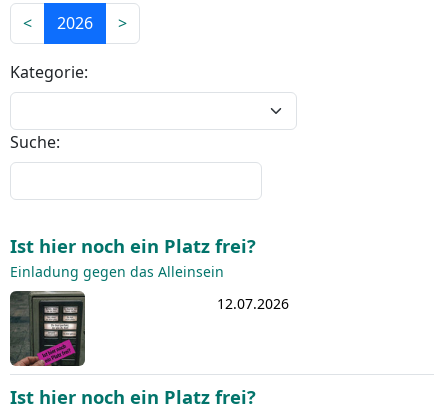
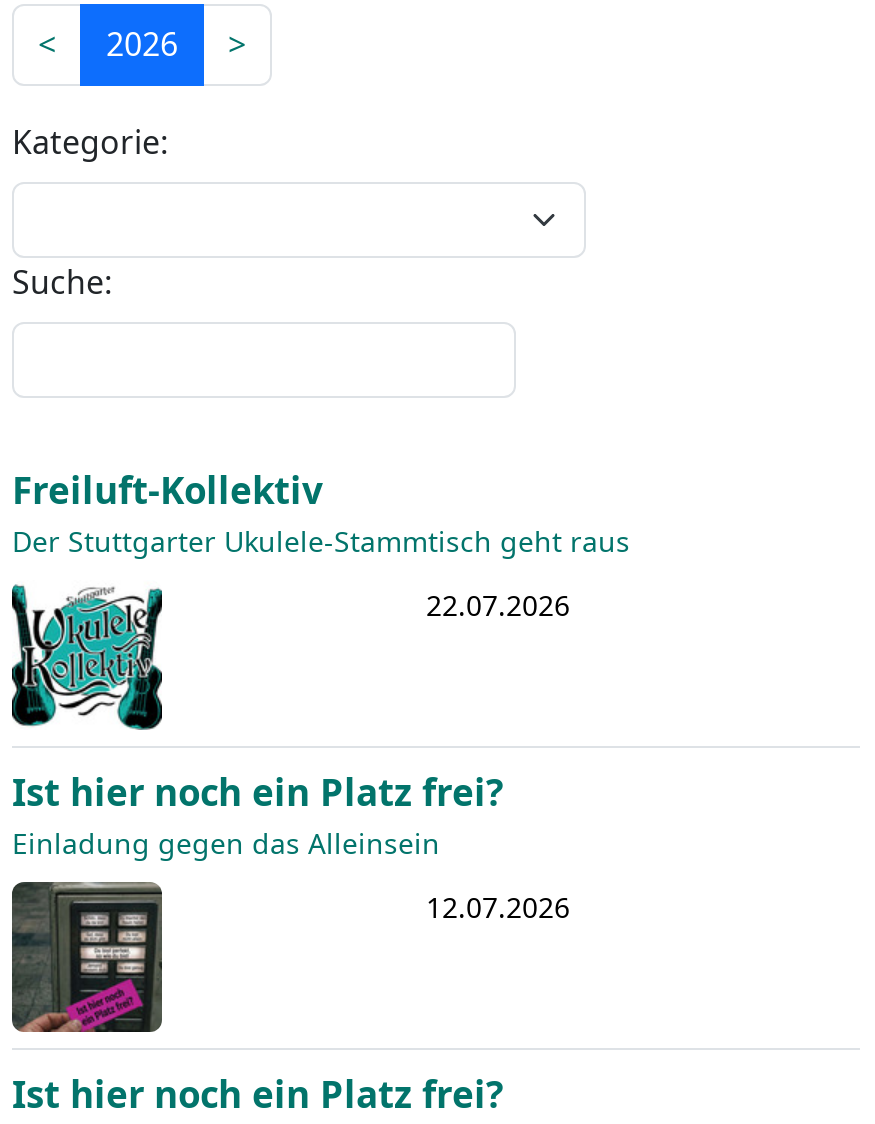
none -> [12,465,630,732] [image] | Freiluft-Kollektiv | Der Stuttgarter Ukulele-Stammtisch geht raus | 22.07.2026

